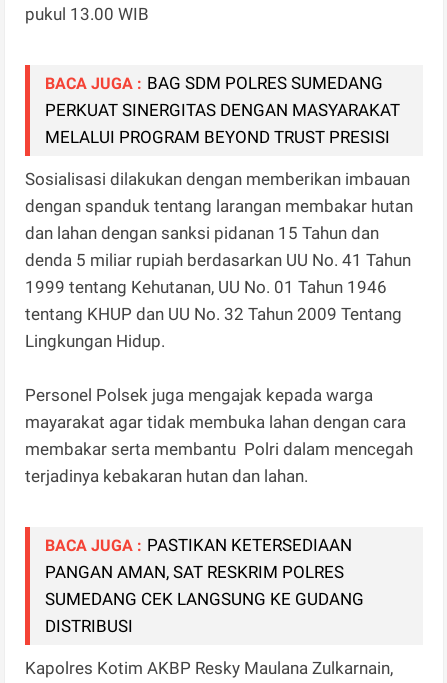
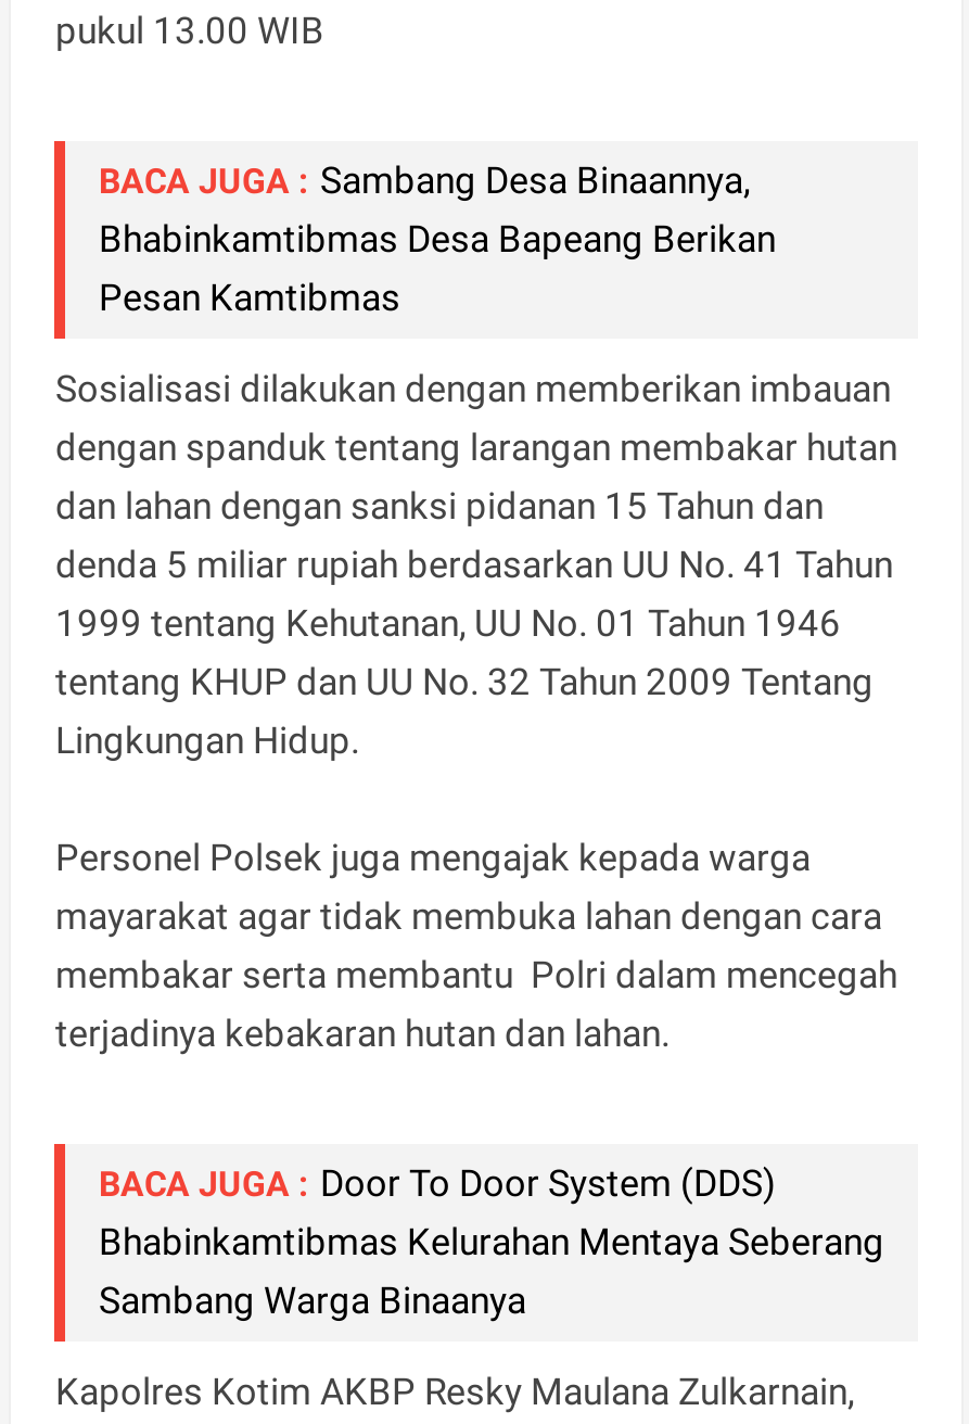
[45,73,400,147] BACA JUGA : BAG SDM POLRES SUMEDANG | PERKUAT SINERGITAS DENGAN MASYARAKAT | MELALUI PROGRAM BEYOND TRUST PRESISI -> [99,158,776,319] BACA JUGA : Sambang Desa Binaannya, | Bhabinkamtibmas Desa Bapeang Berikan | Pesan Kamtibmas
[45,535,364,636] BACA JUGA : PASTIKAN KETERSEDIAAN | PANGAN AMAN, SAT RESKRIM POLRES | SUMEDANG CEK LANGSUNG KE GUDANG | DISTRIBUSI -> [99,1161,884,1322] BACA JUGA : Door To Door System (DDS) | Bhabinkamtibmas Kelurahan Mentaya Seberang | Sambang Warga Binaanya

